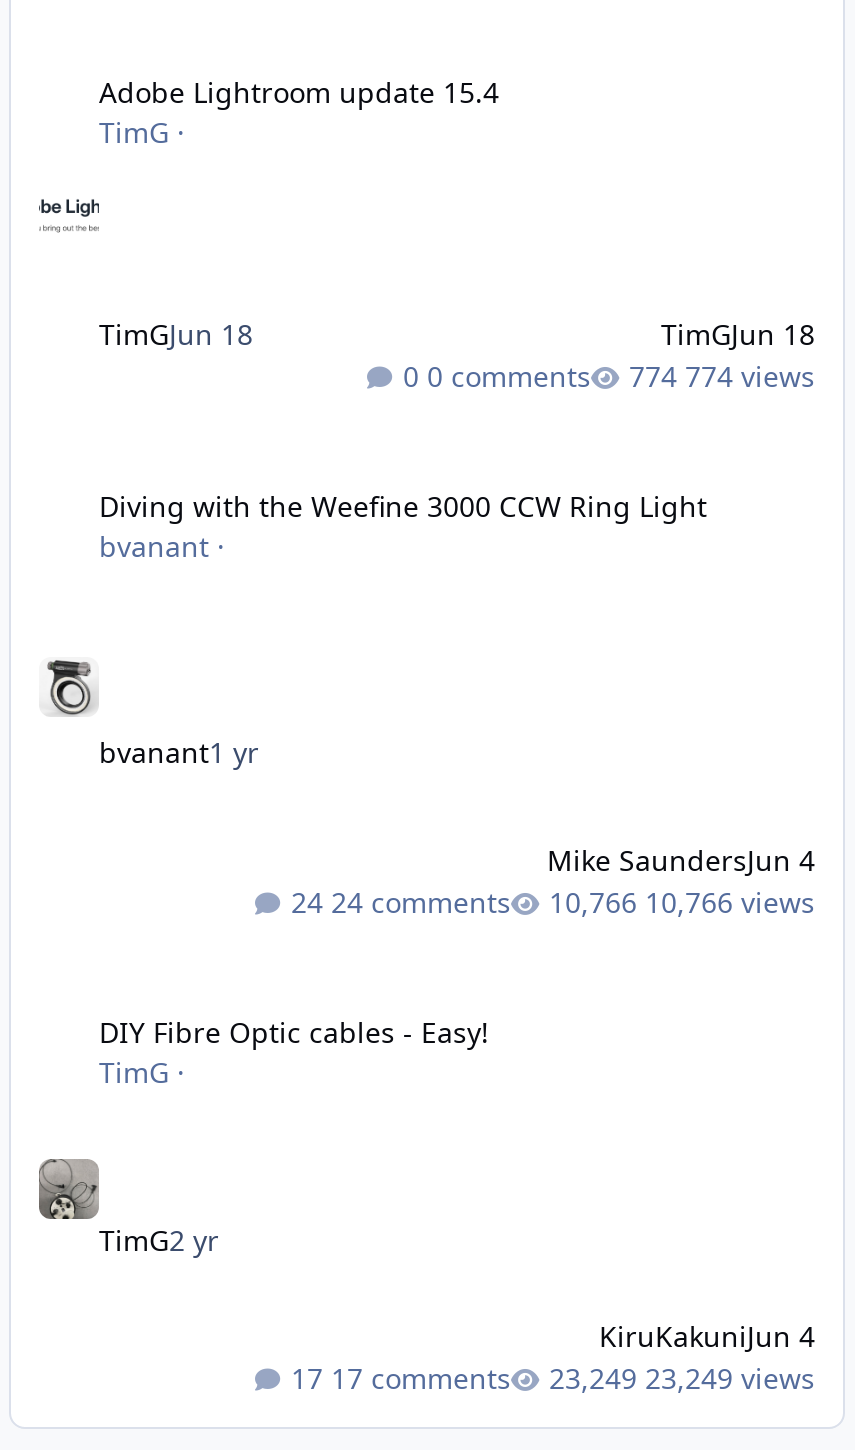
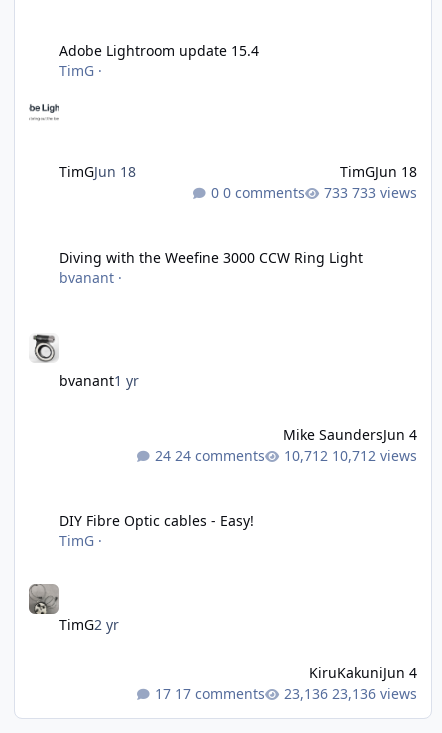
[685,356,815,394] 774 views -> [352,182,417,201] 733 views
[645,884,815,922] 10,766 views -> [332,446,417,465] 10,712 views
[645,1359,815,1397] 23,249 views -> [332,684,417,703] 23,136 views

